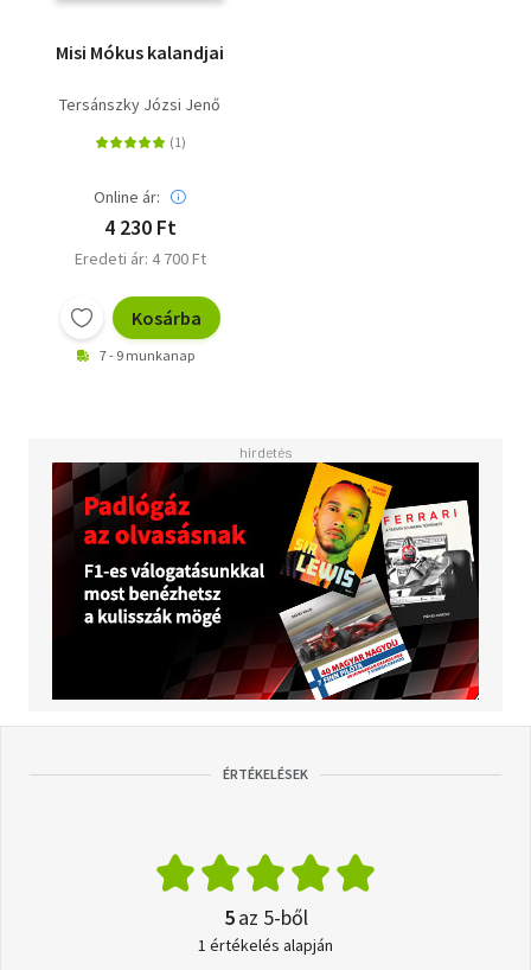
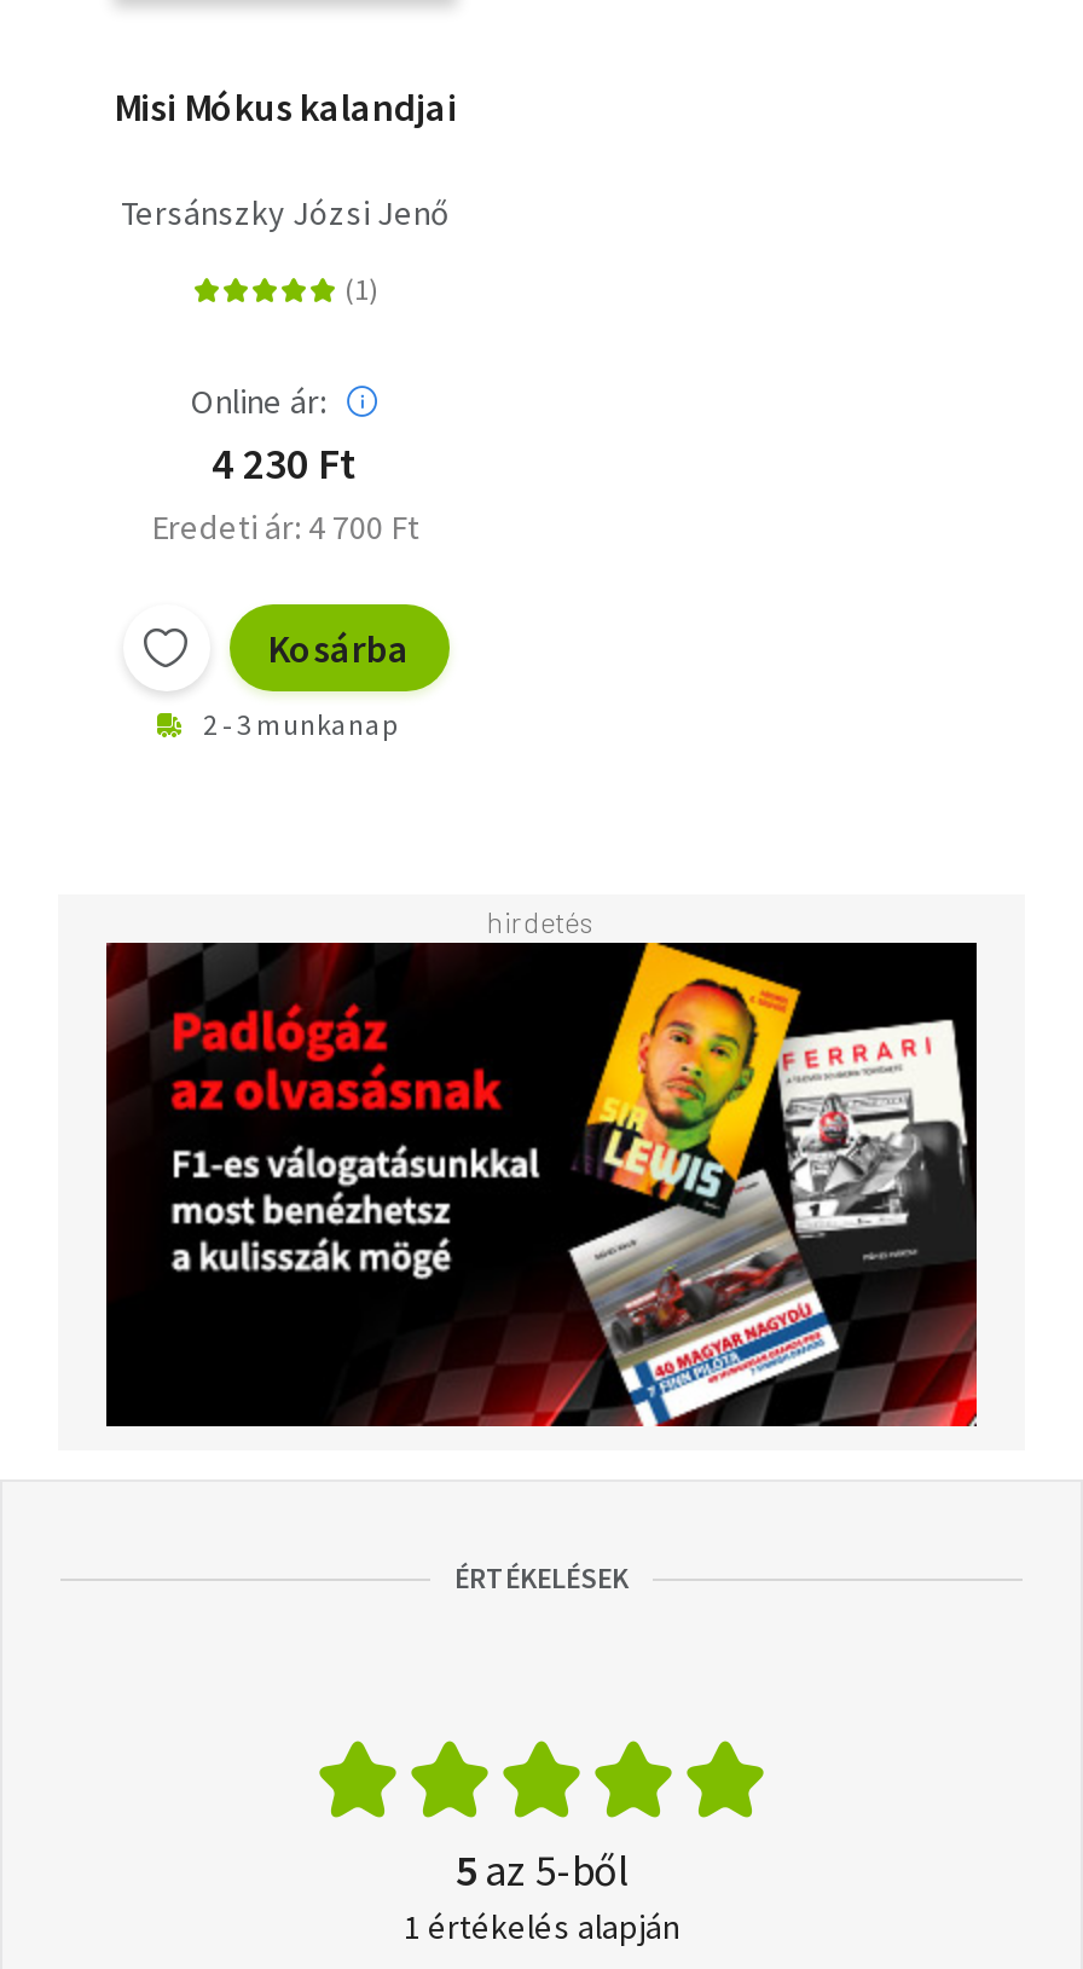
[100,347,194,365] 7 - 9 munkanap -> [203,707,396,743] 2 - 3 munkanap

